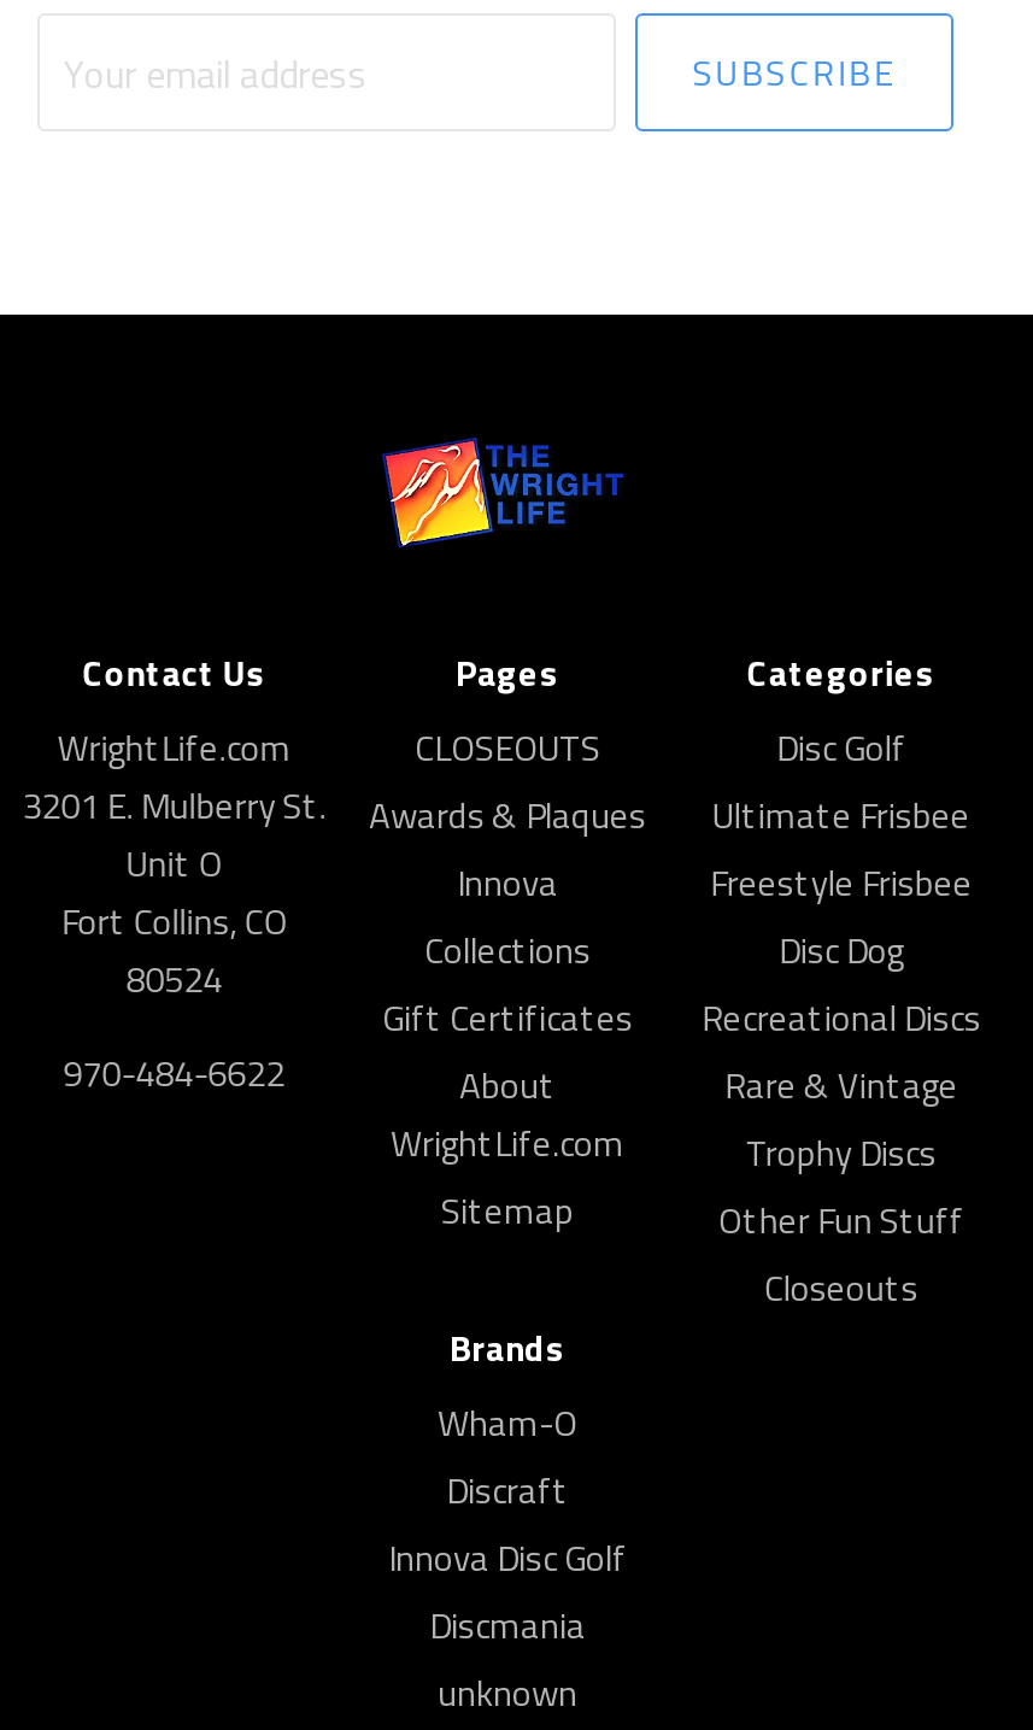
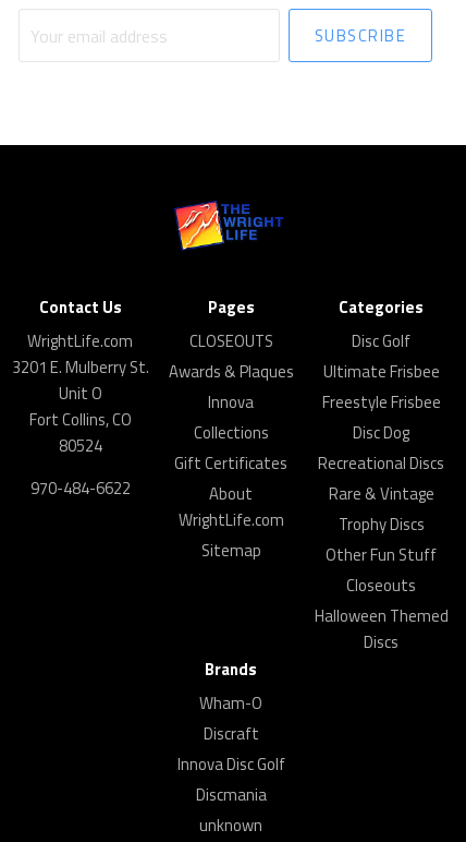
none -> [314,603,448,654] Halloween Themed | Discs

